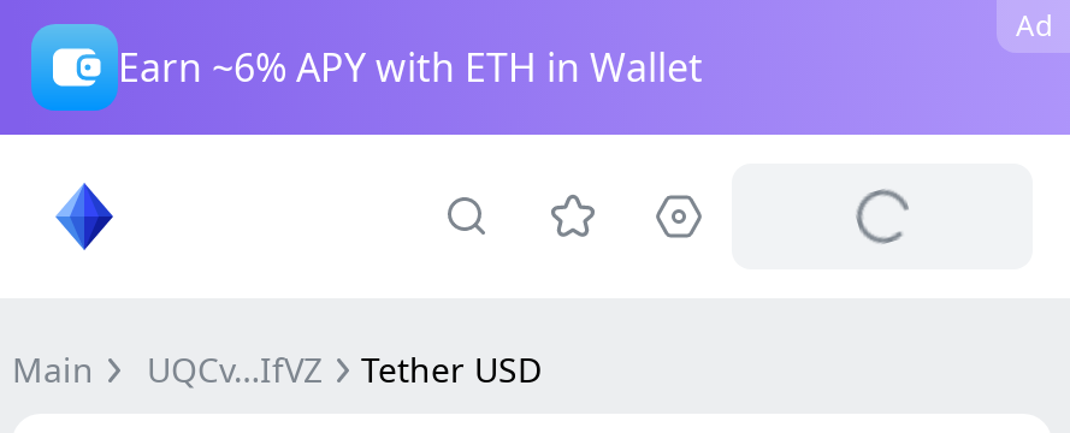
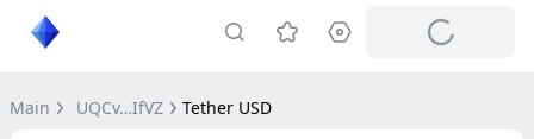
[1016,5,1052,46] Ad -> none
[118,41,703,94] Earn ~6% APY with ETH in Wallet -> none

